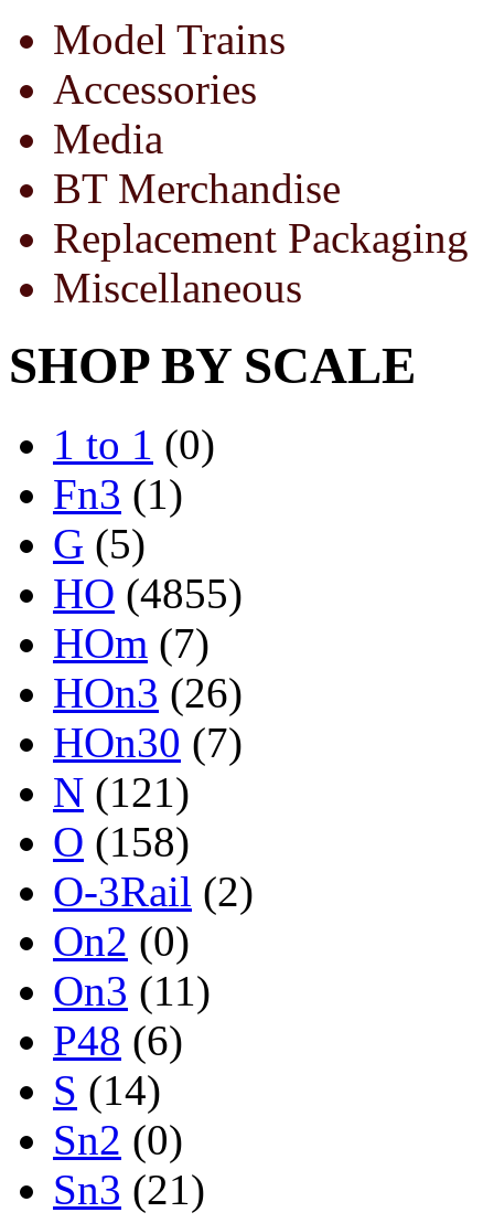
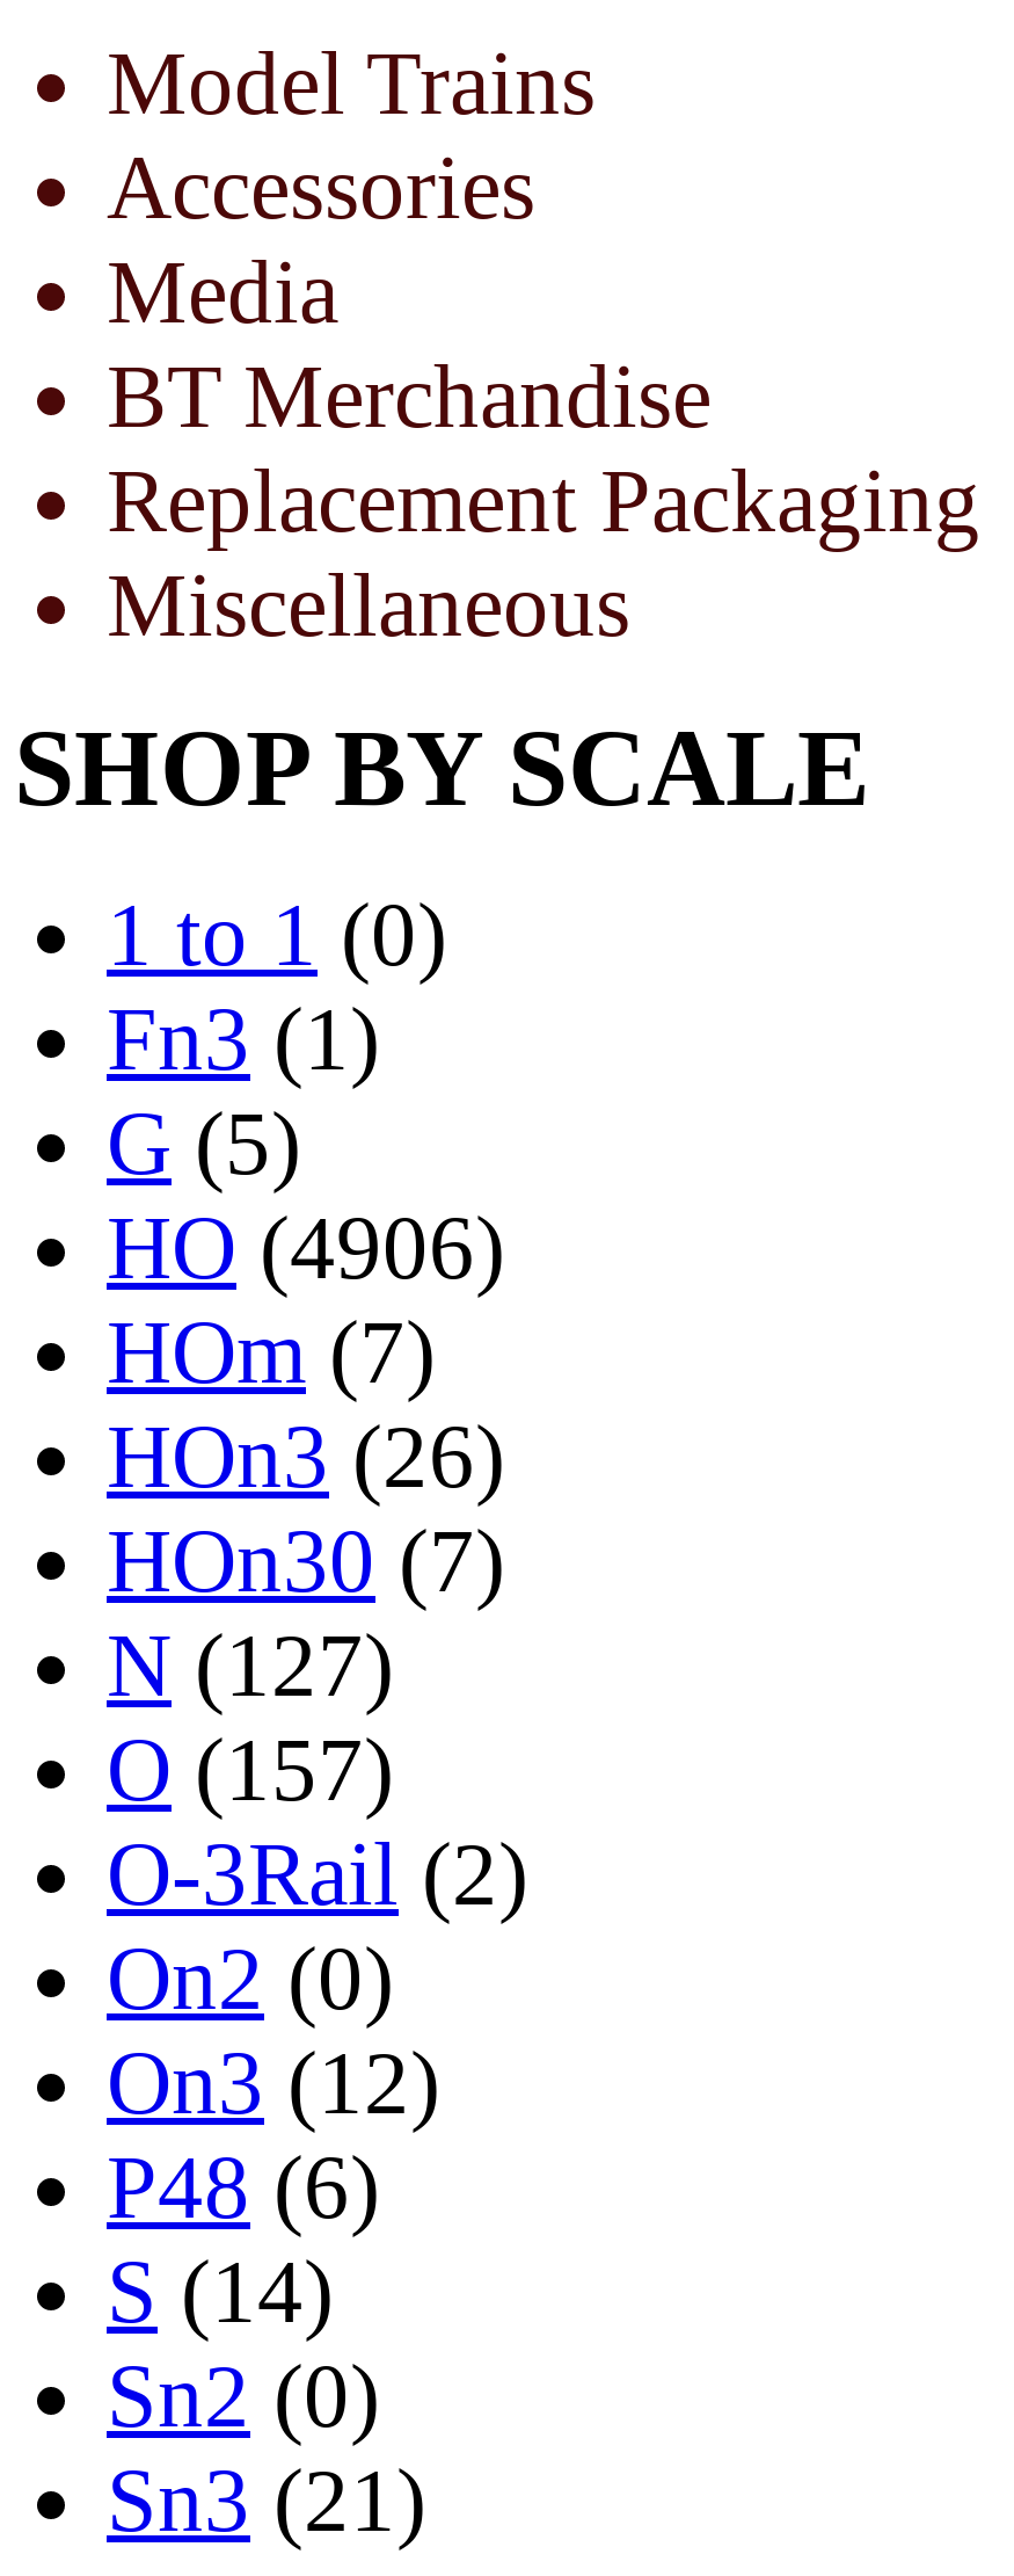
[53,569,243,617] HO (4855) -> [107,1196,505,1296] HO (4906)
[53,768,190,815] N (121) -> [107,1614,394,1713] N (127)
[53,817,190,865] O (158) -> [107,1718,394,1818] O (157)
[53,966,211,1014] On3 (11) -> [107,2031,440,2131] On3 (12)

